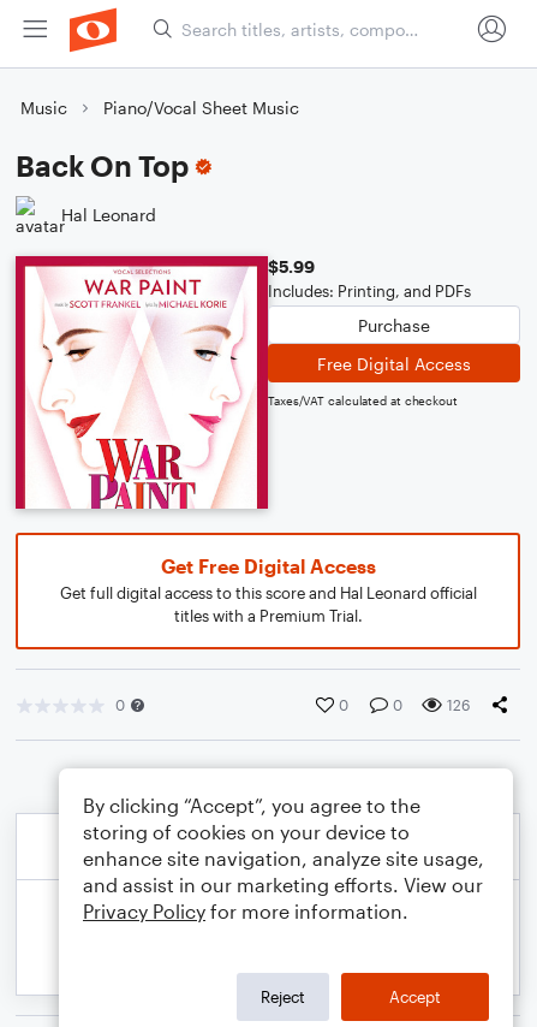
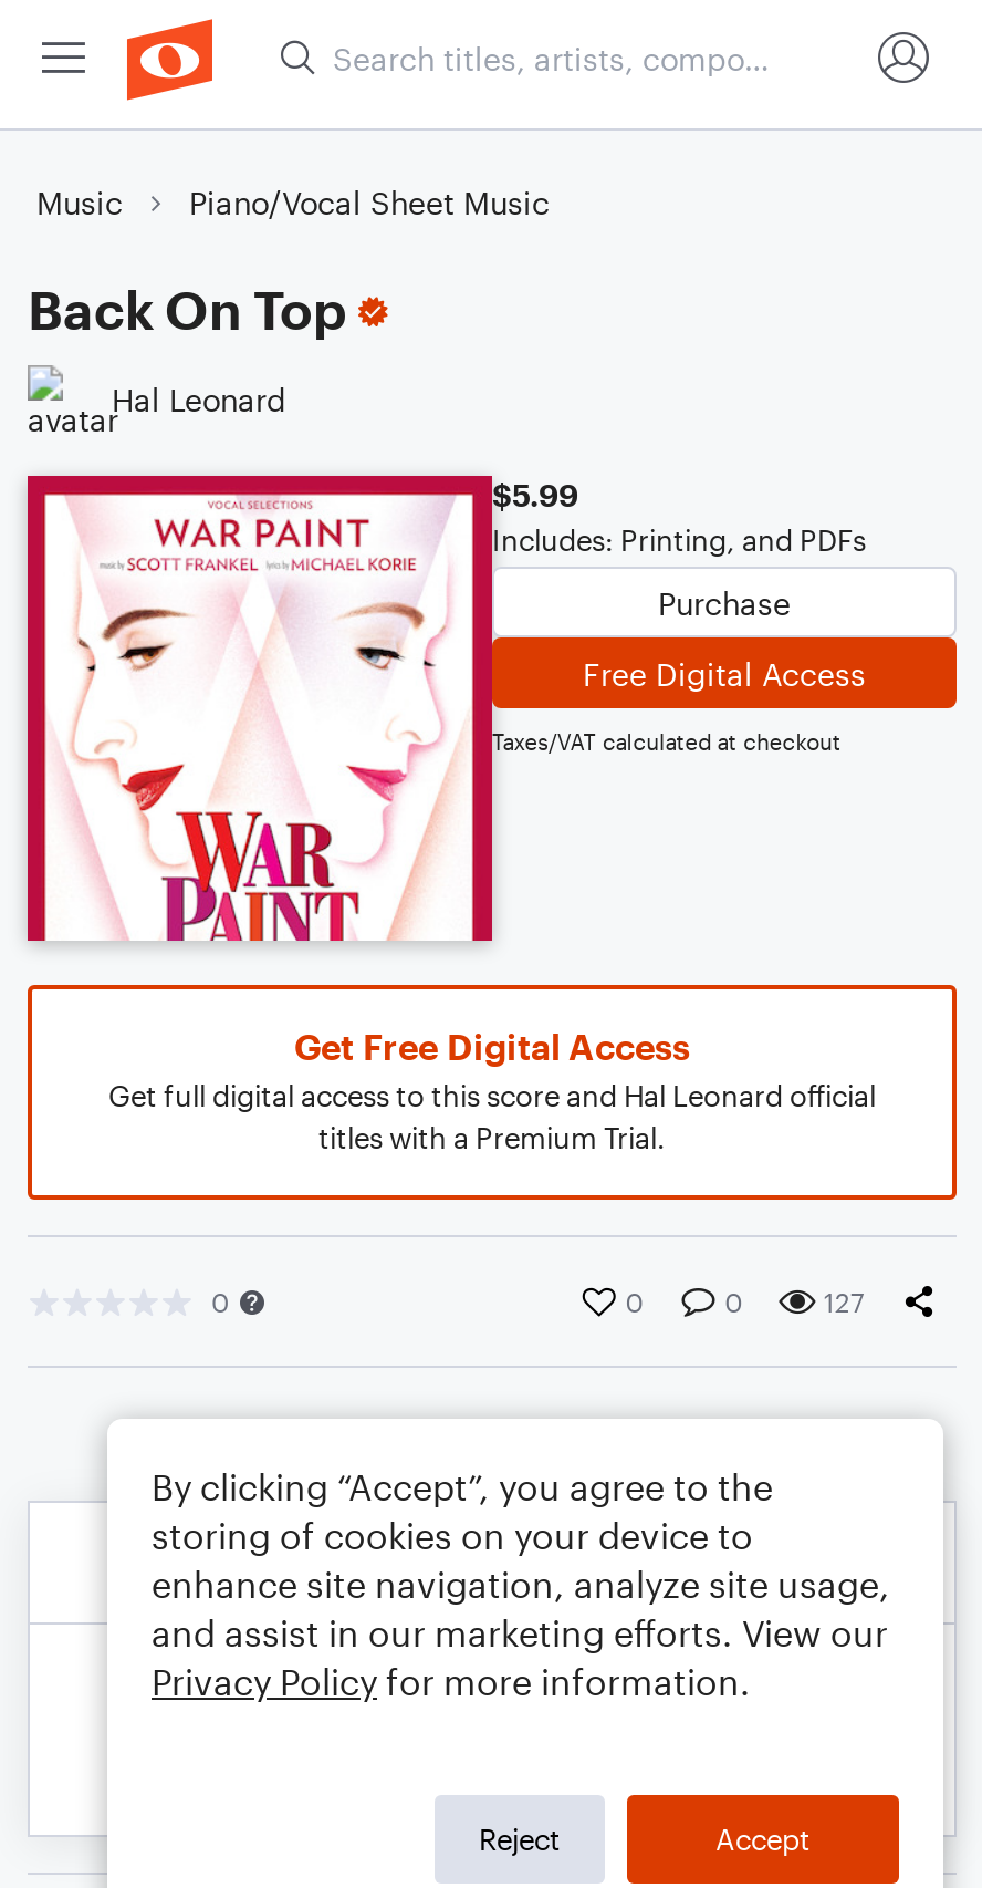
[447,696,470,713] 126 -> [824,1285,864,1316] 127

